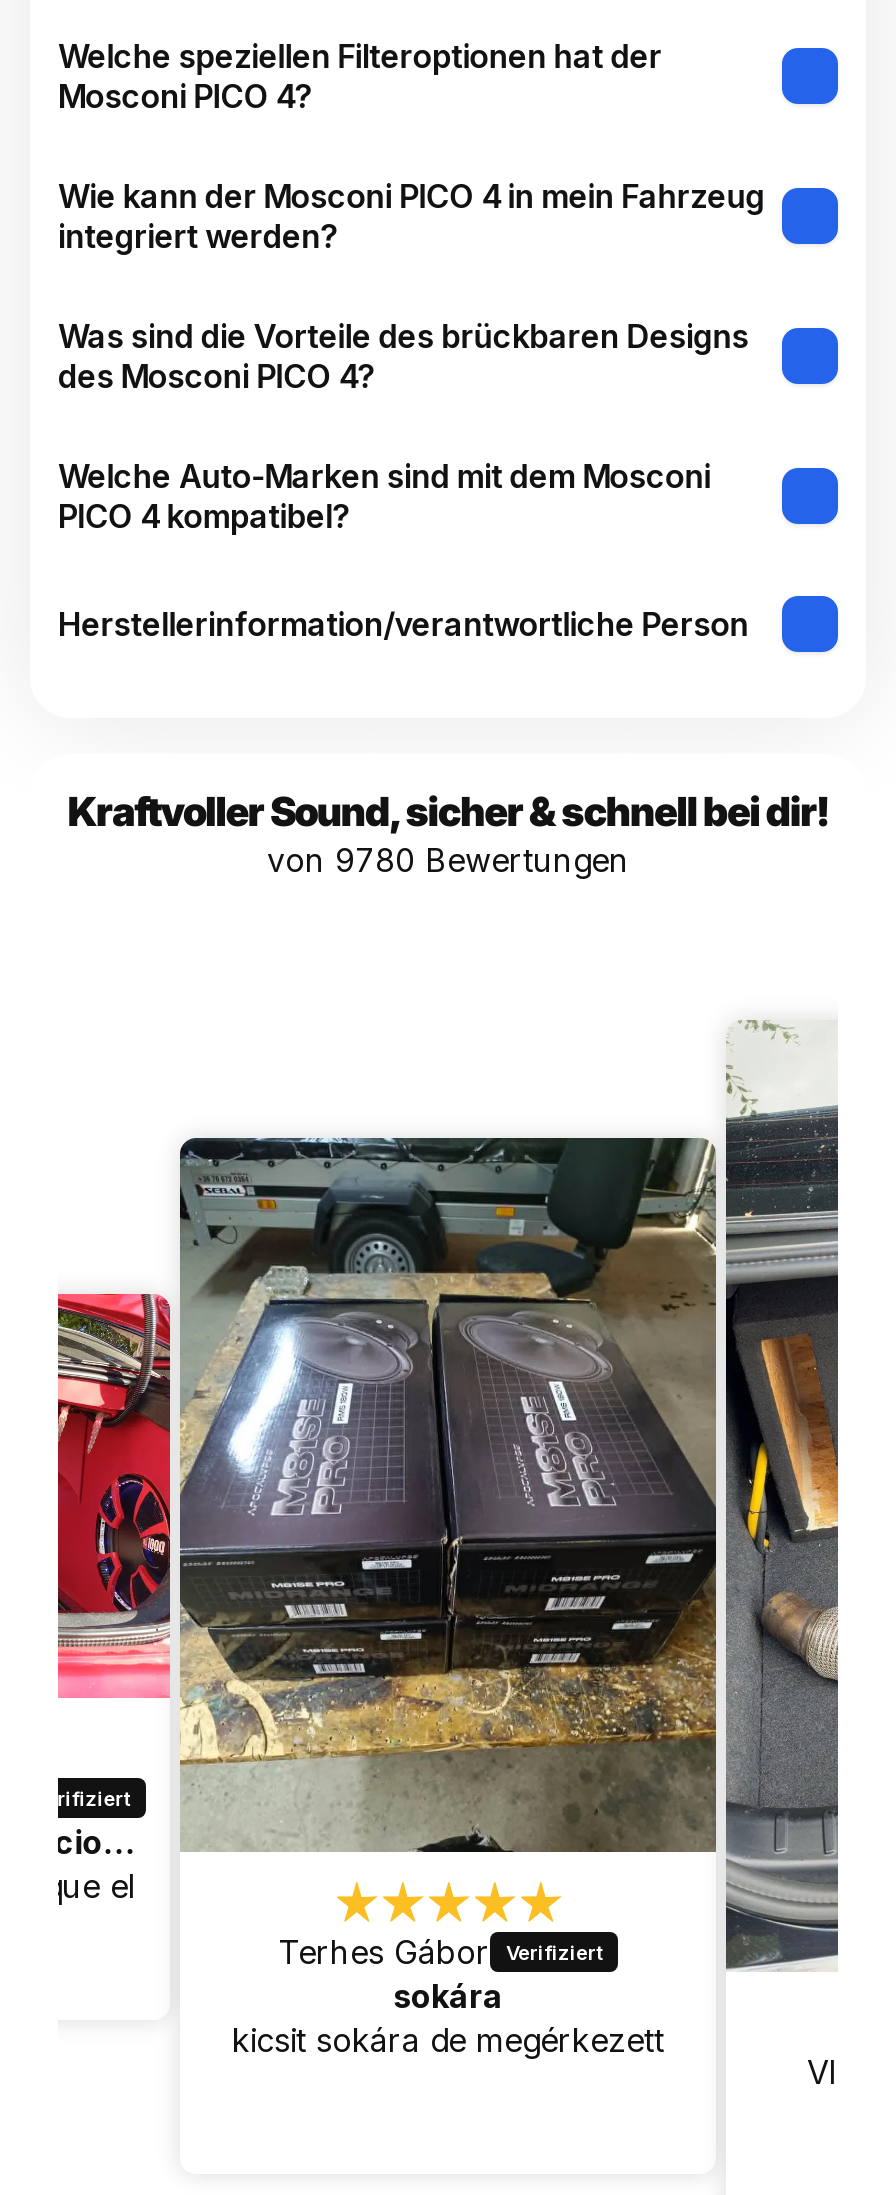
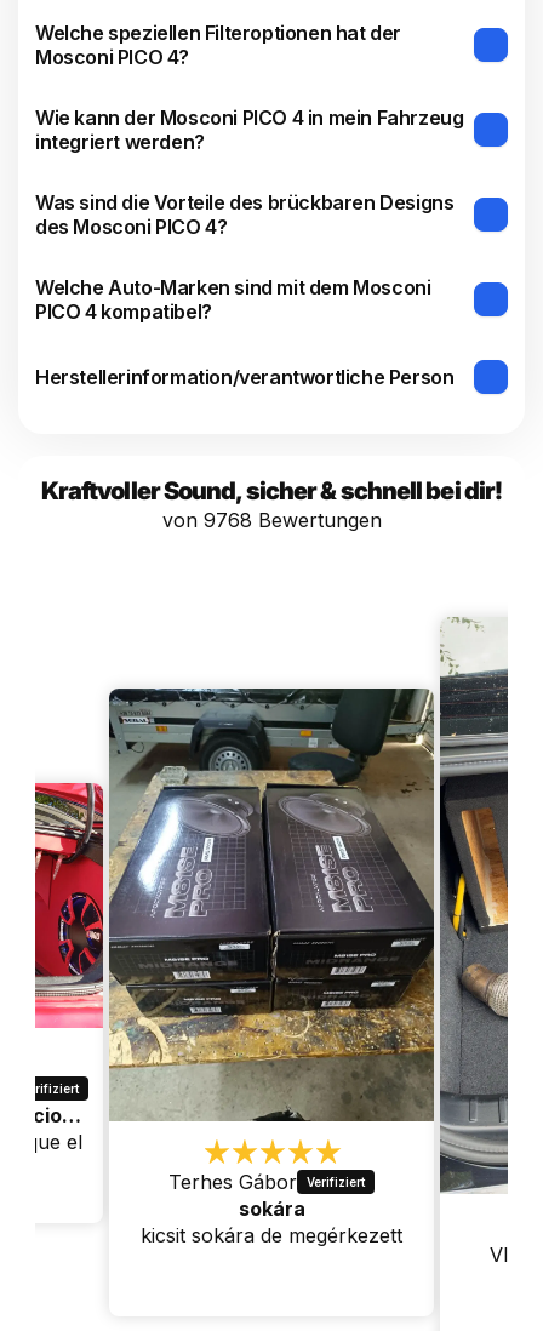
[267,840,629,880] von 9780 Bewertungen -> [162,508,381,532] von 9768 Bewertungen

